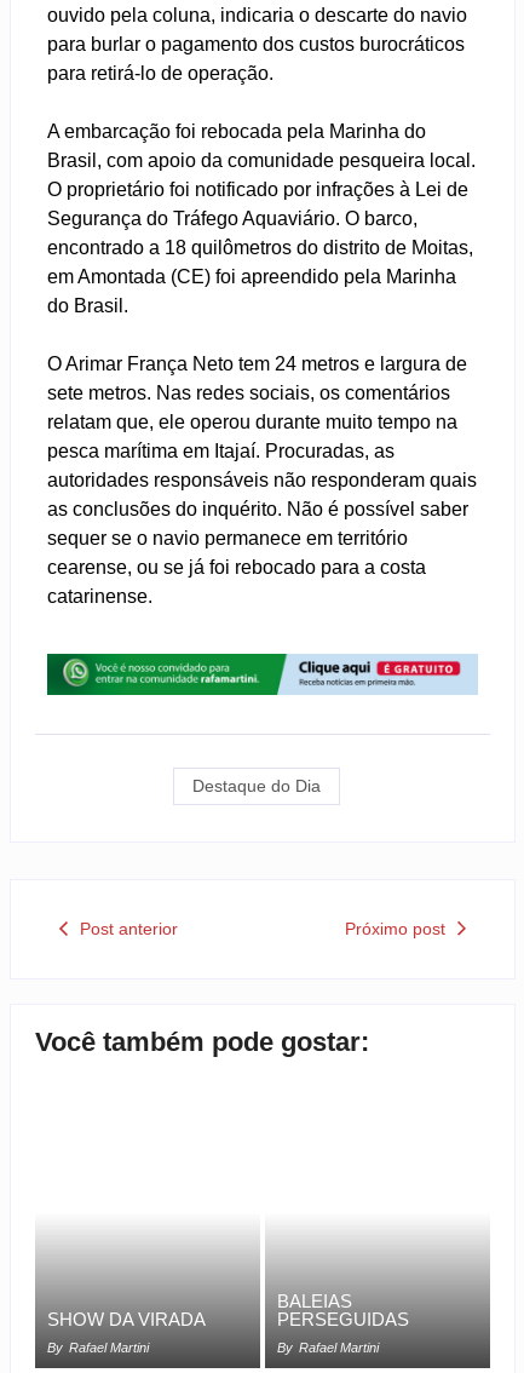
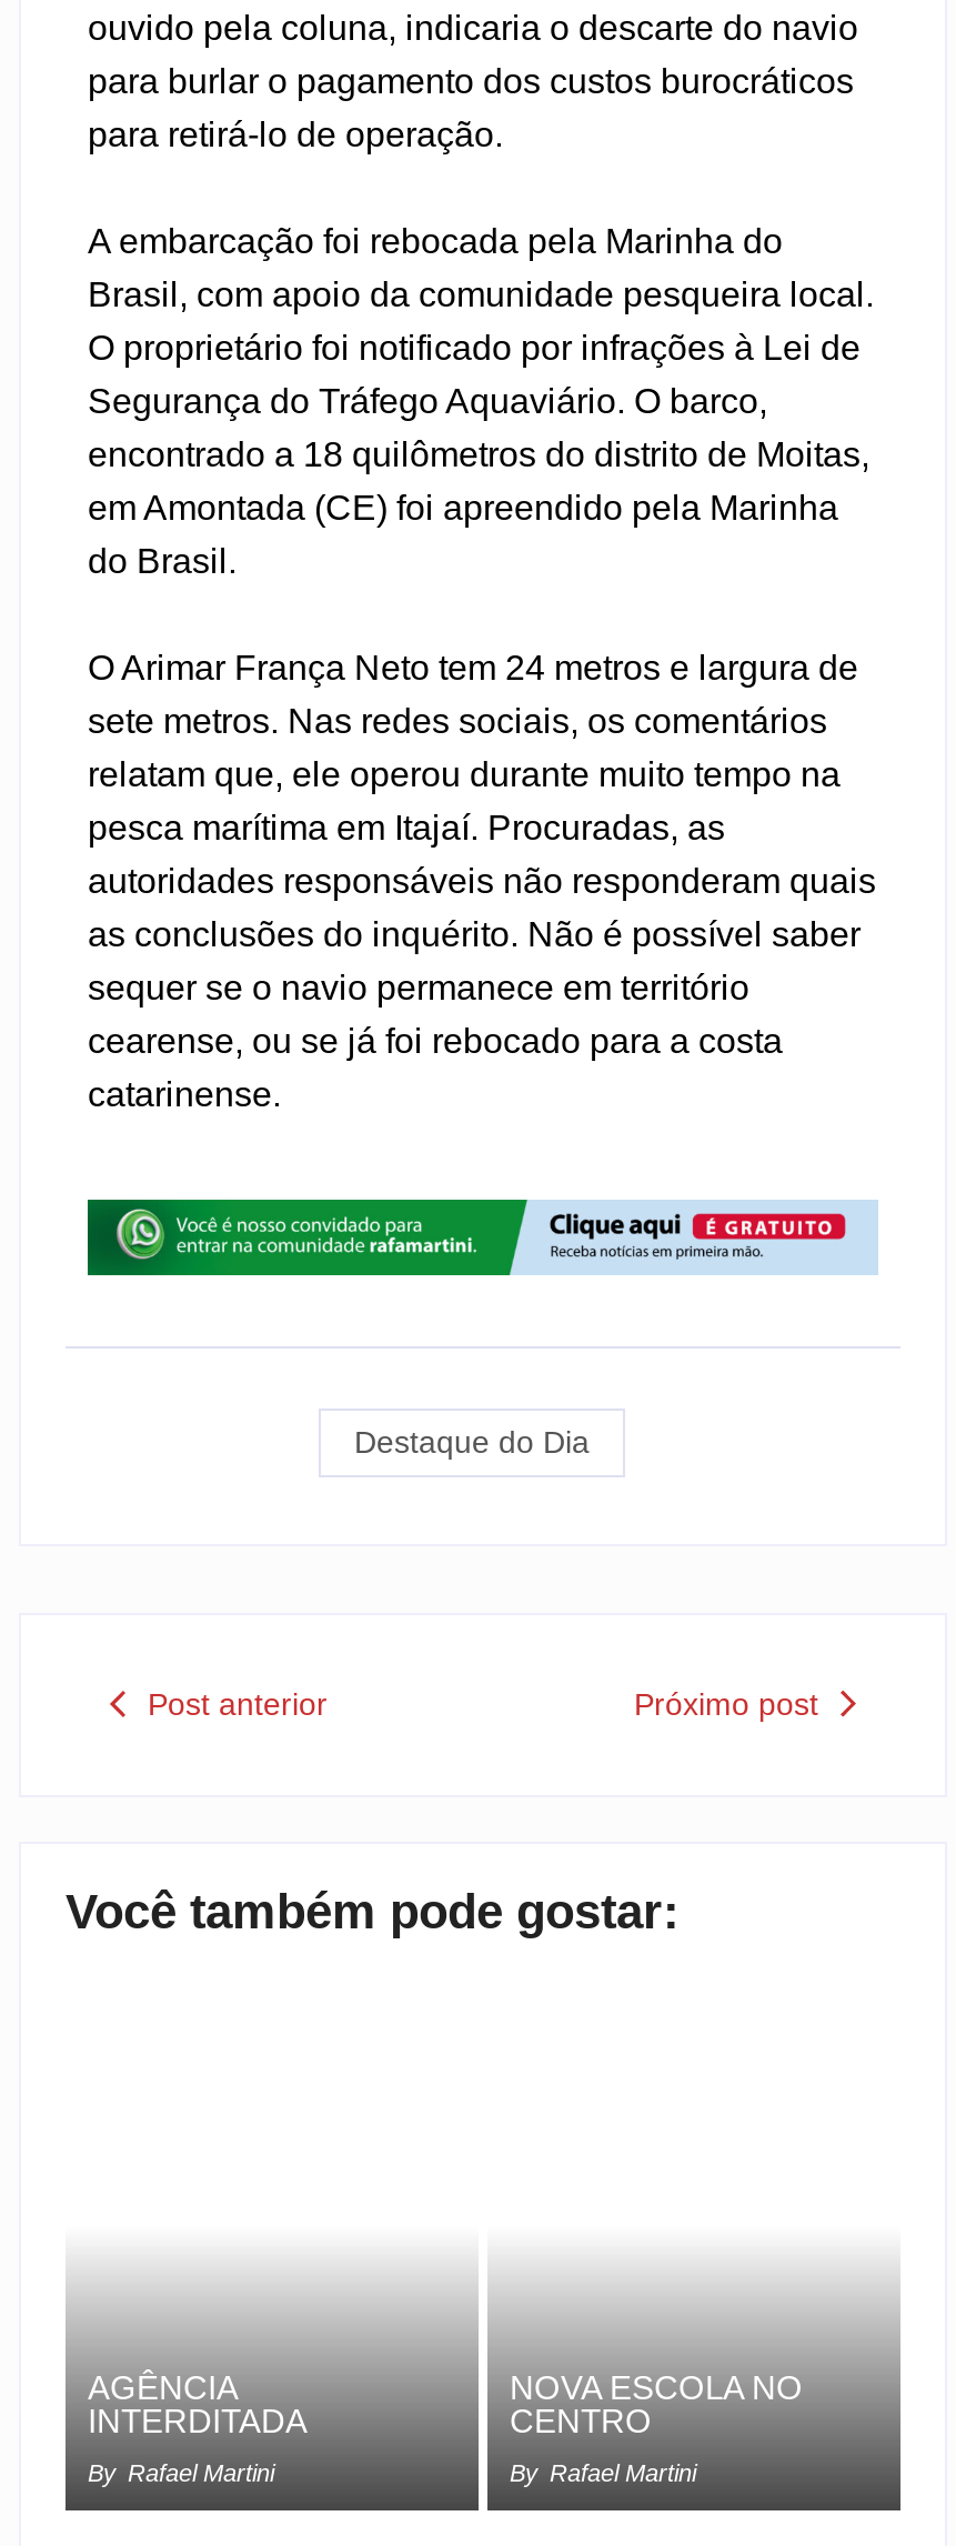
[277,1291,409,1329] BALEIAS | PERSEGUIDAS -> [510,2368,803,2440] NOVA ESCOLA NO | CENTRO
[47,1309,206,1329] SHOW DA VIRADA -> [88,2368,308,2440] AGÊNCIA | INTERDITADA

